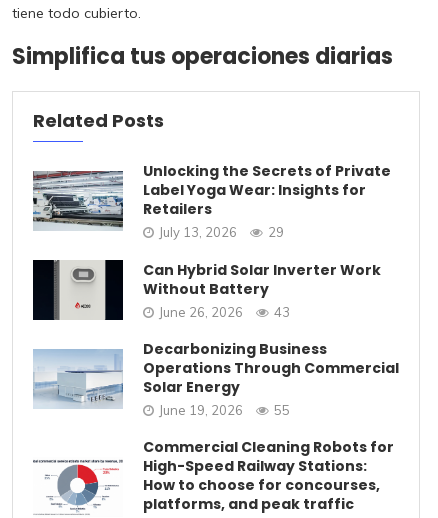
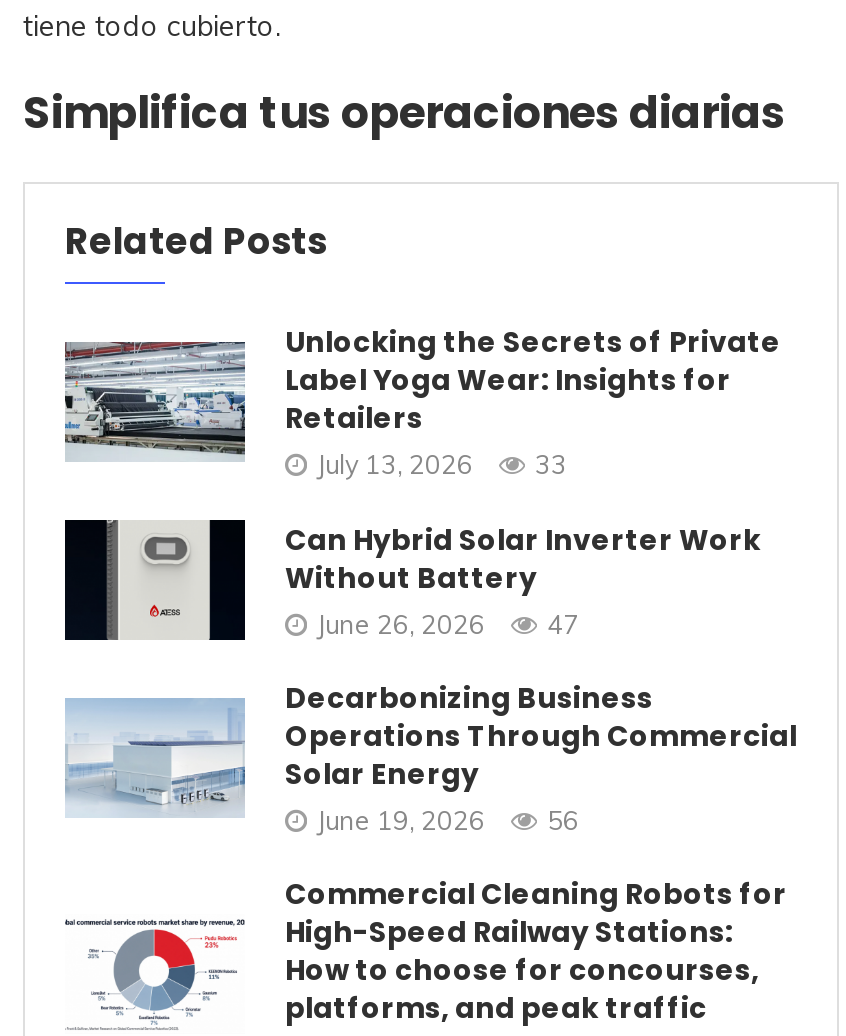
[159,224,284,240] July 13, 2026 29 -> [317,449,567,481] July 13, 2026 33
[159,304,290,320] June 26, 2026 43 -> [317,608,579,640] June 26, 2026 47
[159,402,290,418] June 19, 2026 55 -> [317,805,579,837] June 19, 2026 56

